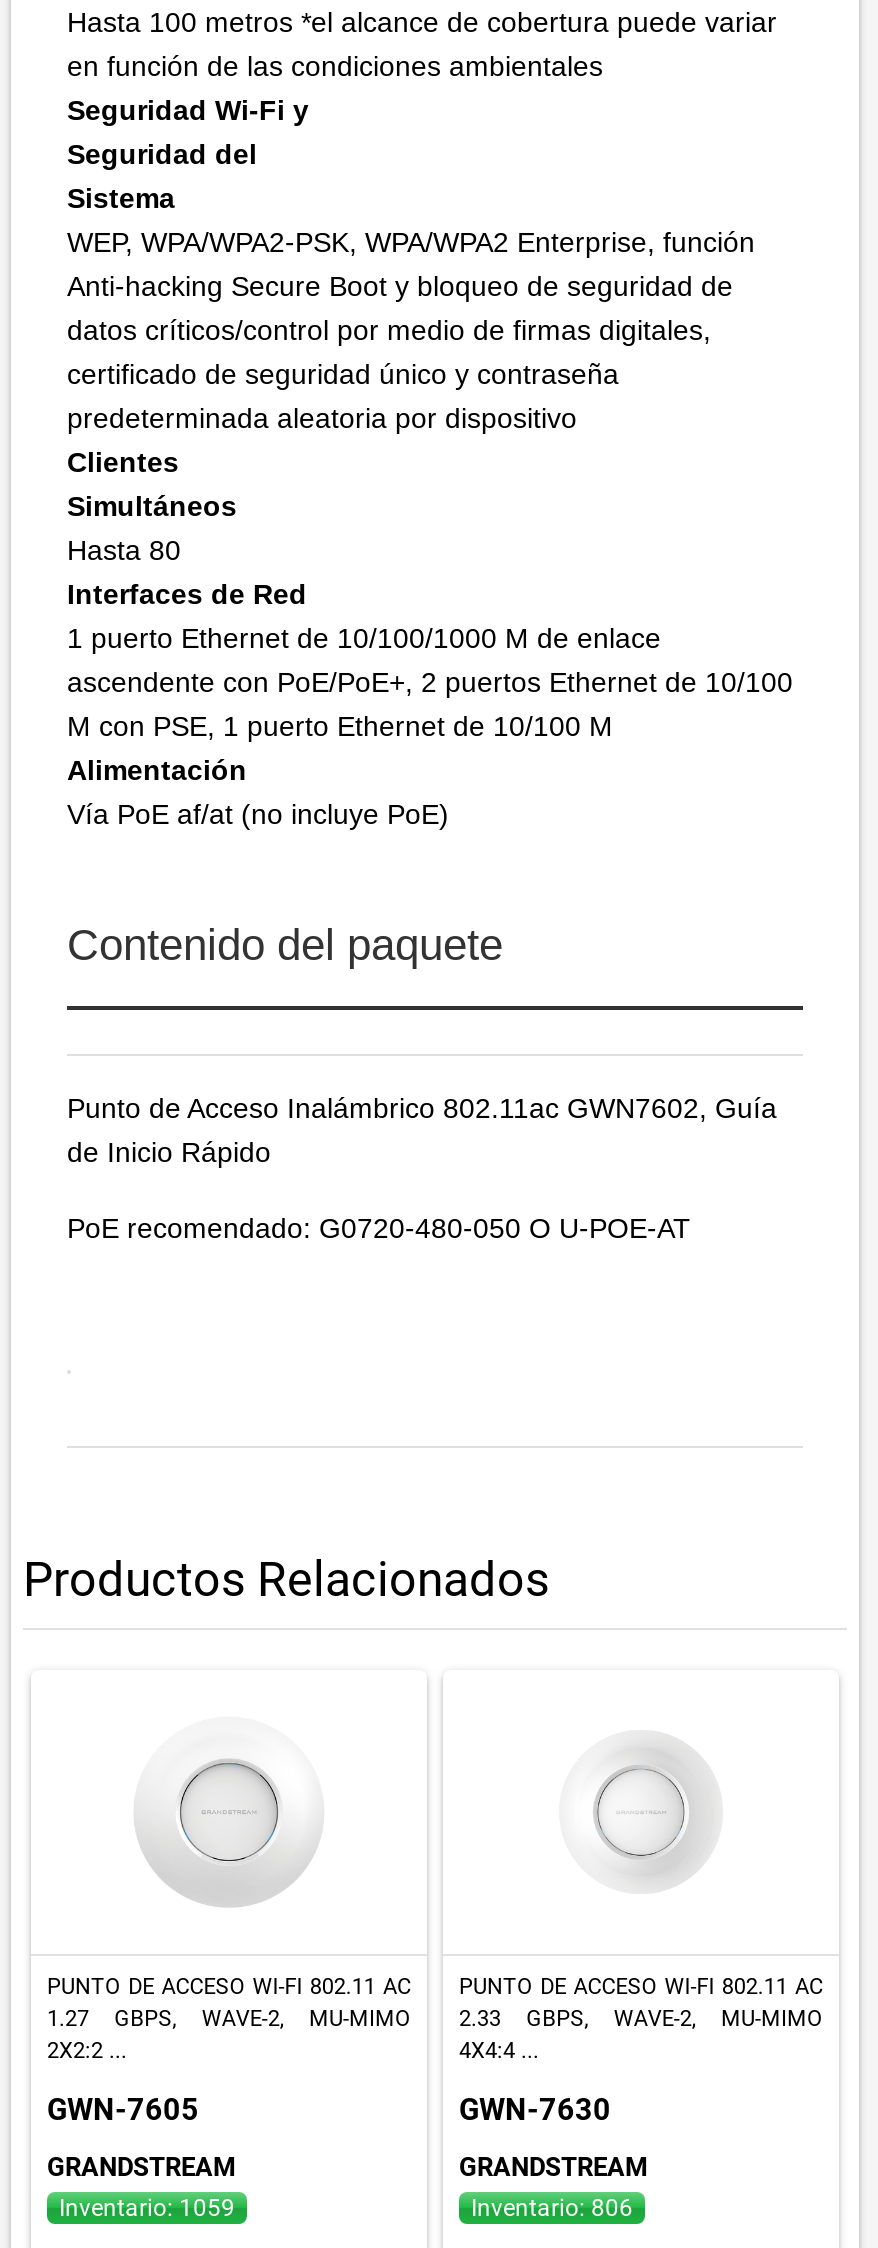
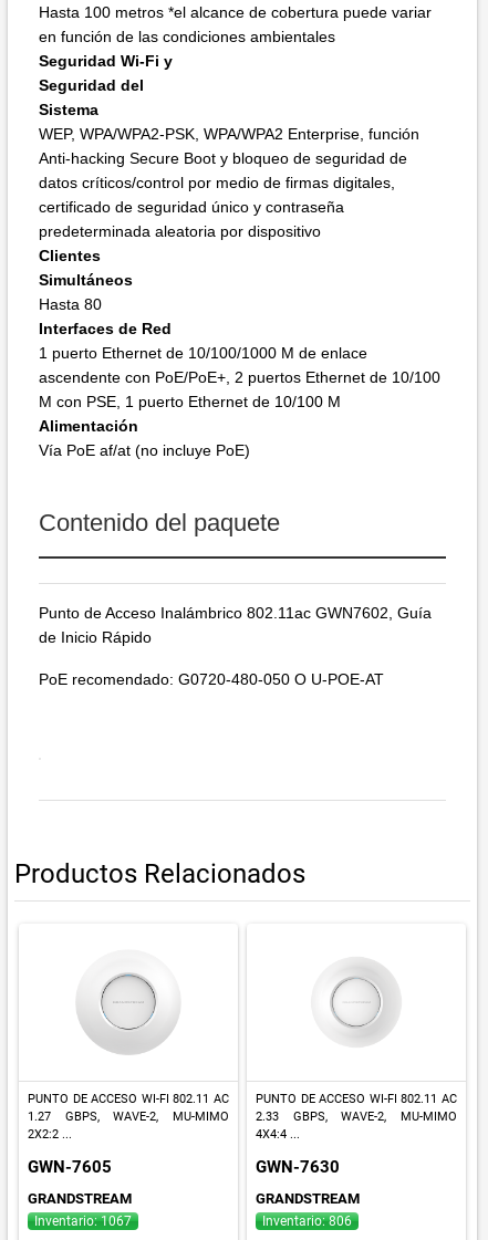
[59,2194,235,2222] Inventario: 1059 -> [34,1213,132,1229] Inventario: 1067

